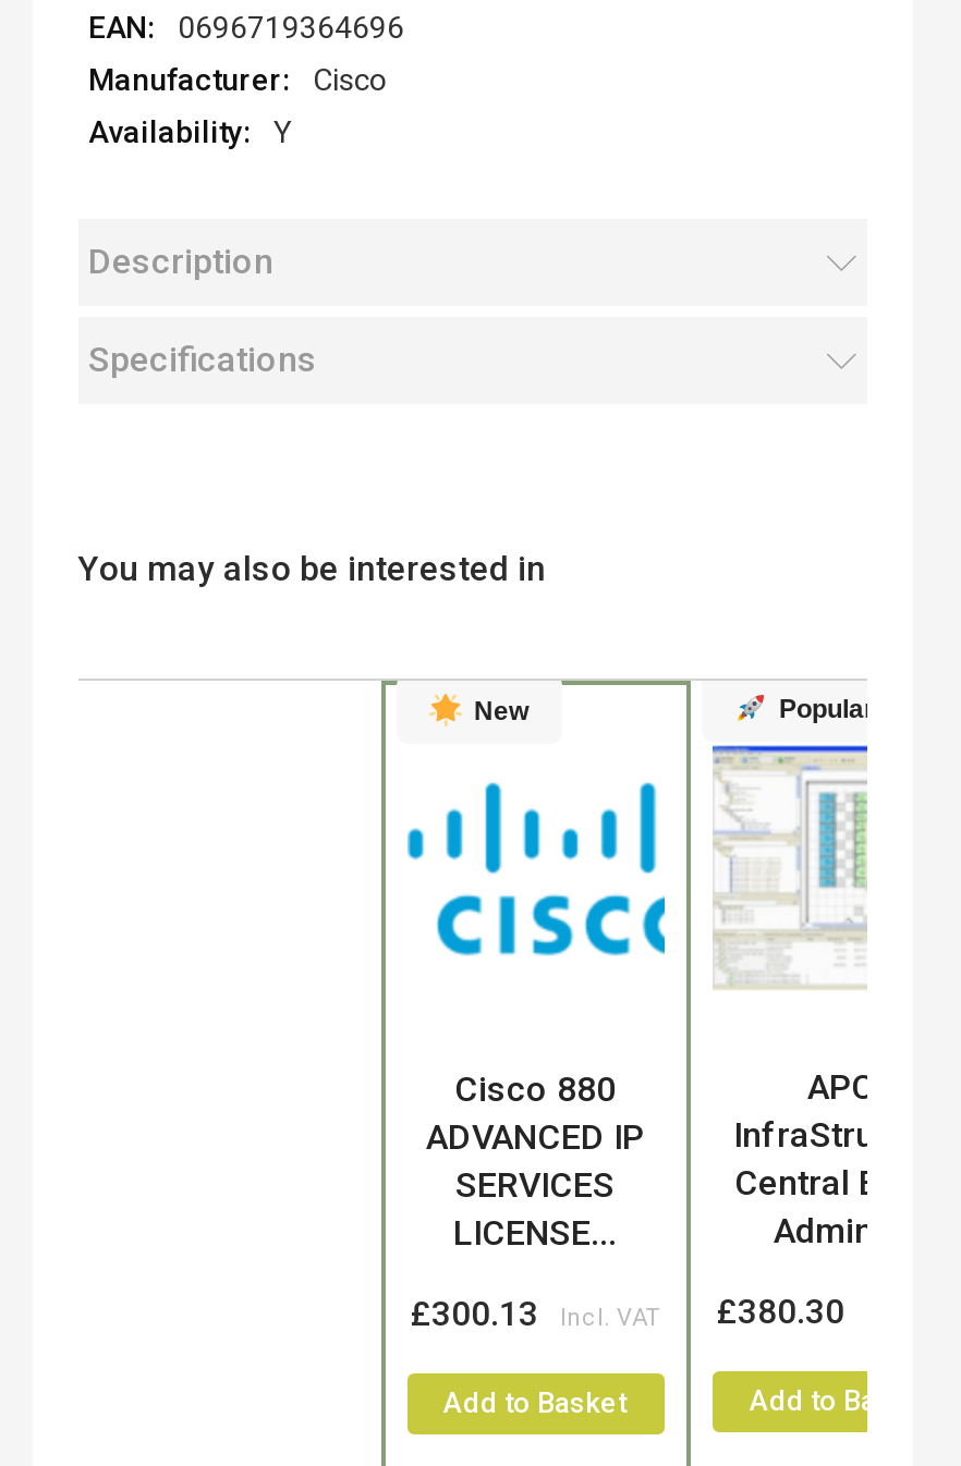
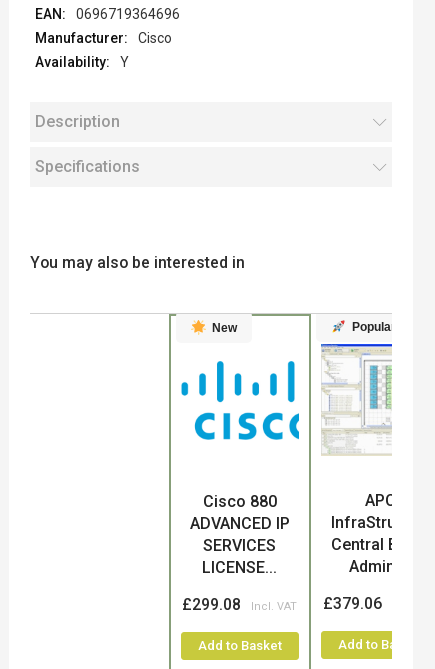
[410,1293,538,1334] £300.13 -> [182,595,241,614] £299.08
[716,1291,844,1332] £380.30 -> [322,594,381,613] £379.06

